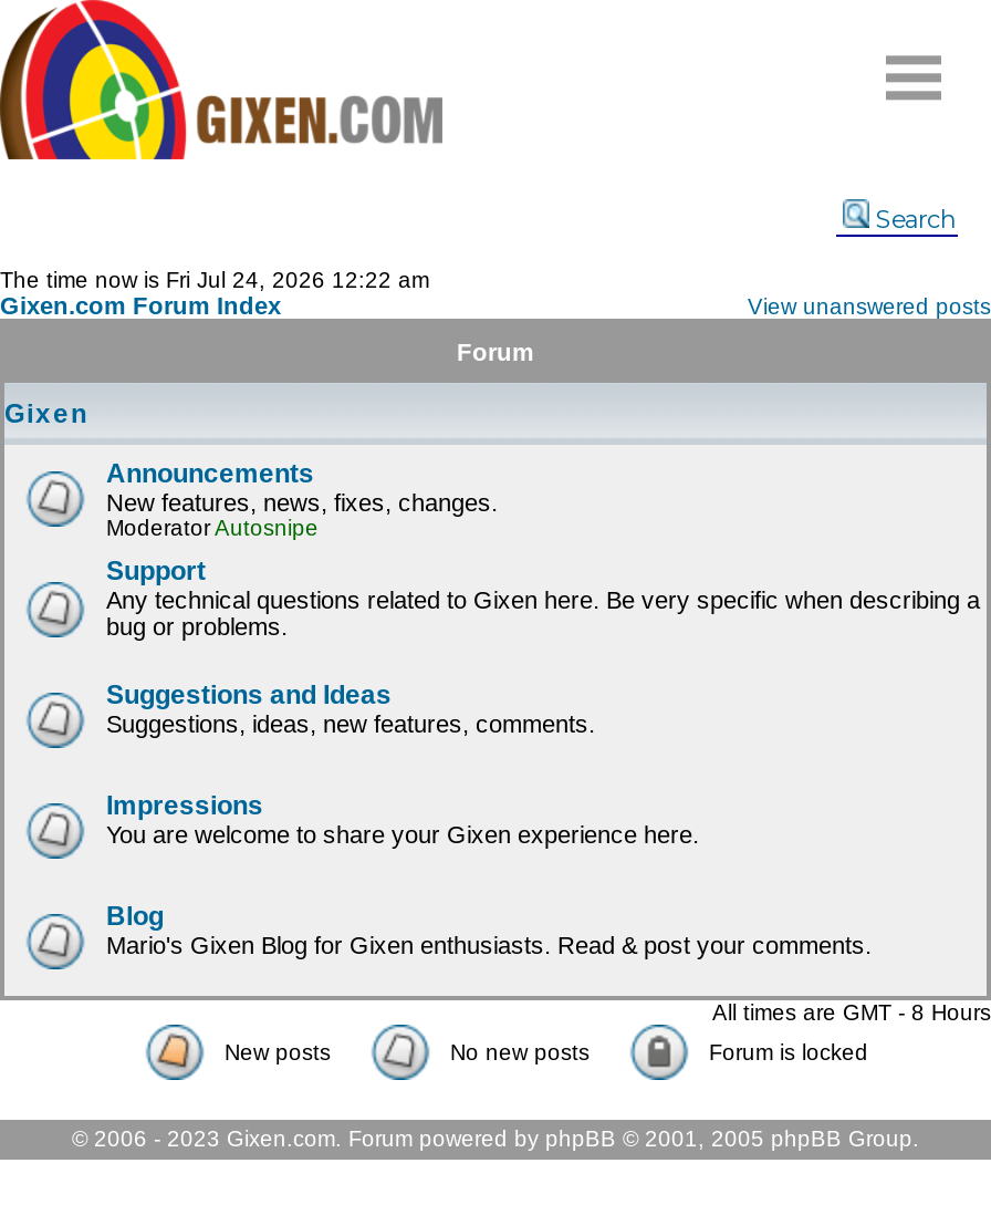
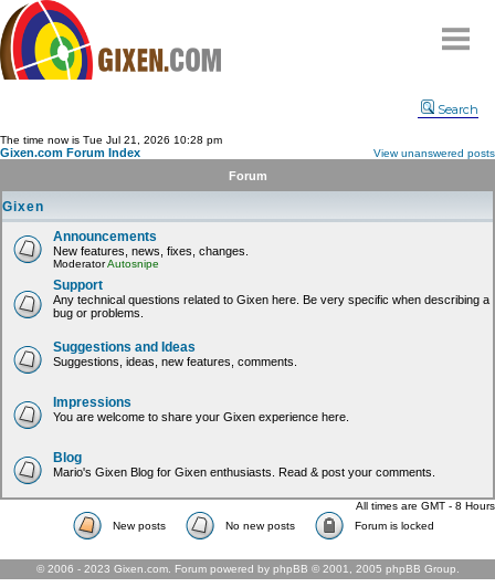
[0,268,429,292] The time now is Fri Jul 24, 2026 12:22 am -> [0,134,222,146] The time now is Tue Jul 21, 2026 10:28 pm

